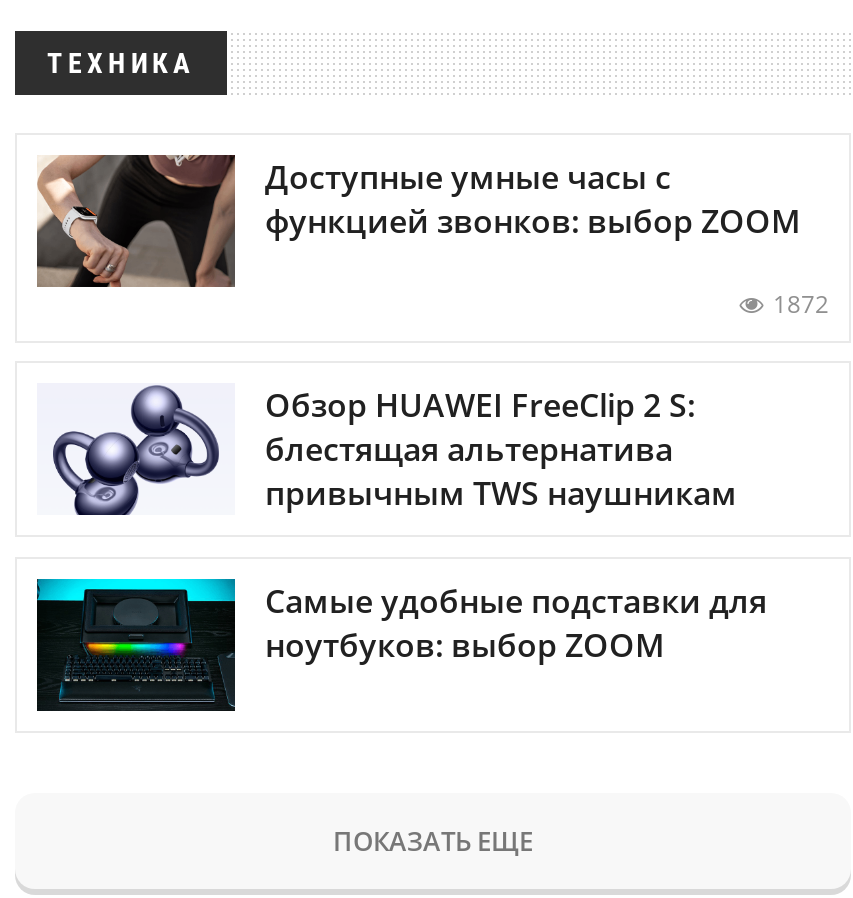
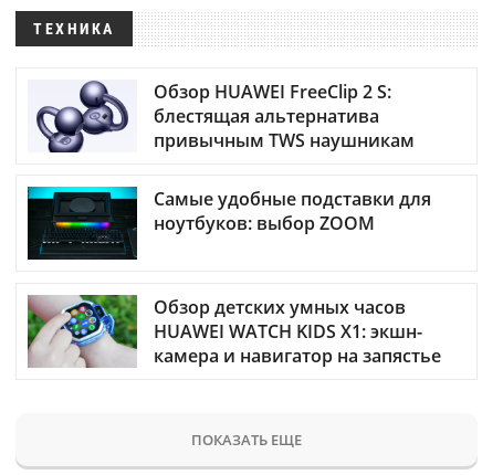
[35,153,829,321] [image] | Доступные умные часы с | функцией звонков: выбор ZOOM | 1872 -> none
moved [49,384,767,666] -> [34,80,431,236]: [image] | Обзор HUAWEI FreeClip 2 S: | блестящая альтернатива | привычным TWS наушникам | Самые удобные подставки для | ноутбуков: выбор ZOOM
none -> [27,294,441,369] [image] | Обзор детских умных часов | HUAWEI WATCH KIDS X1: экшн- | камера и навигатор на запястье

